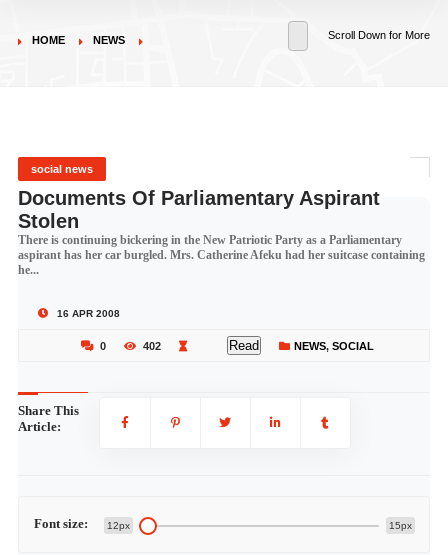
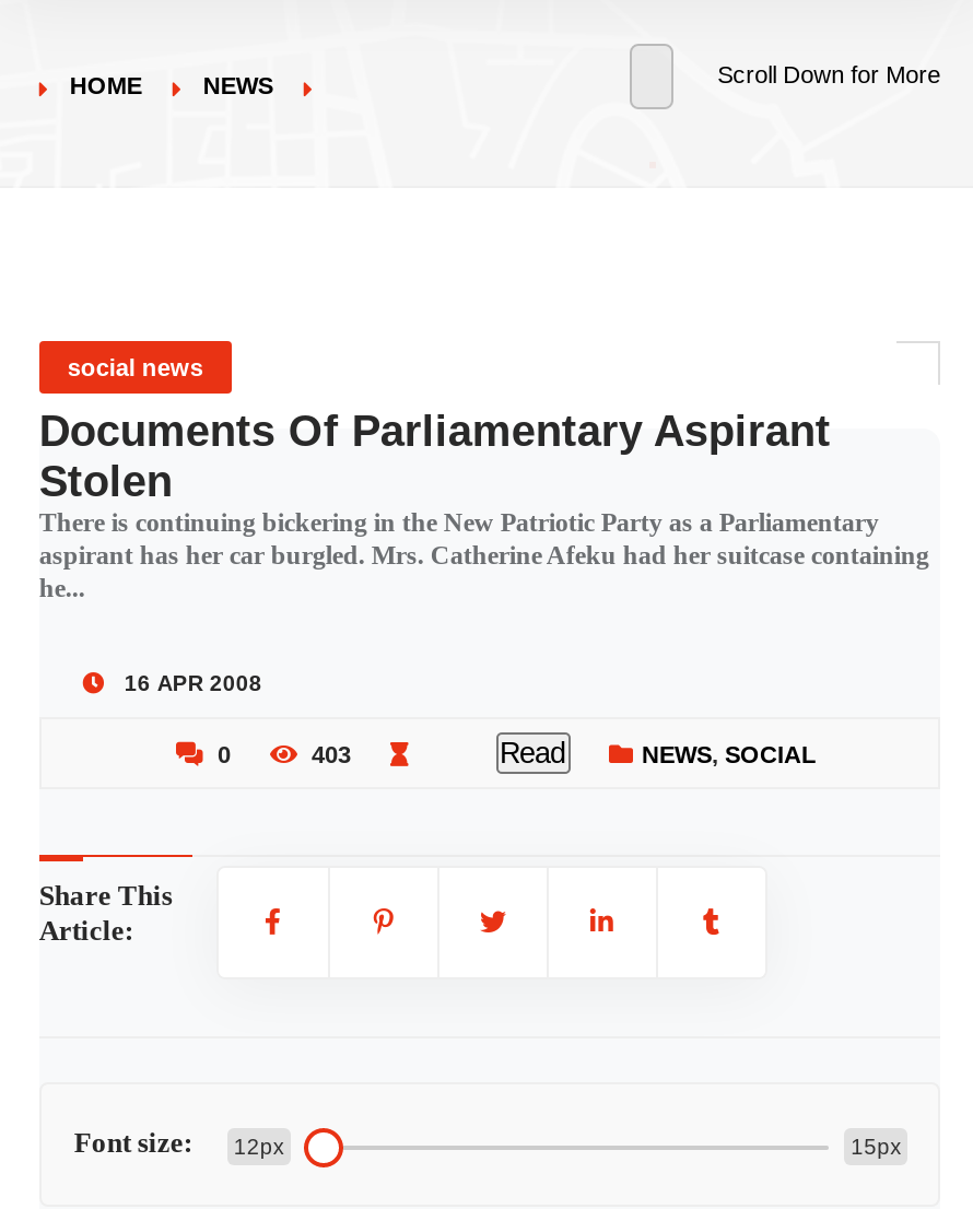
[139,340,160,352] 402 -> [305,741,351,767] 403

